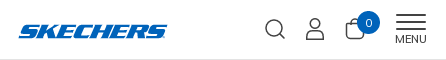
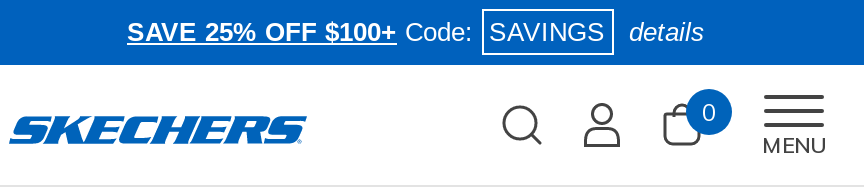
none -> [127,17,705,47] SAVE 25% OFF $100+ Code: SAVINGS | details

